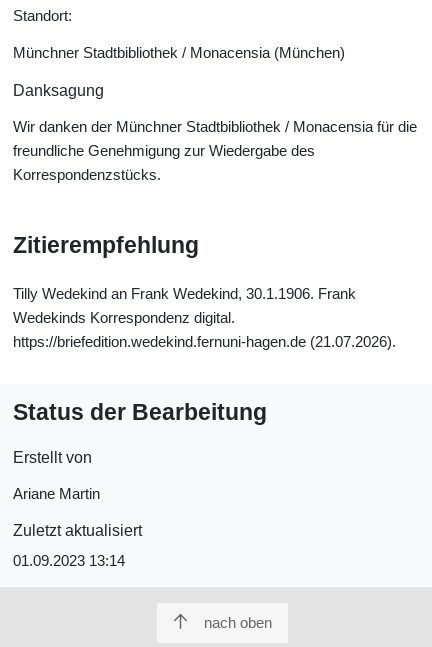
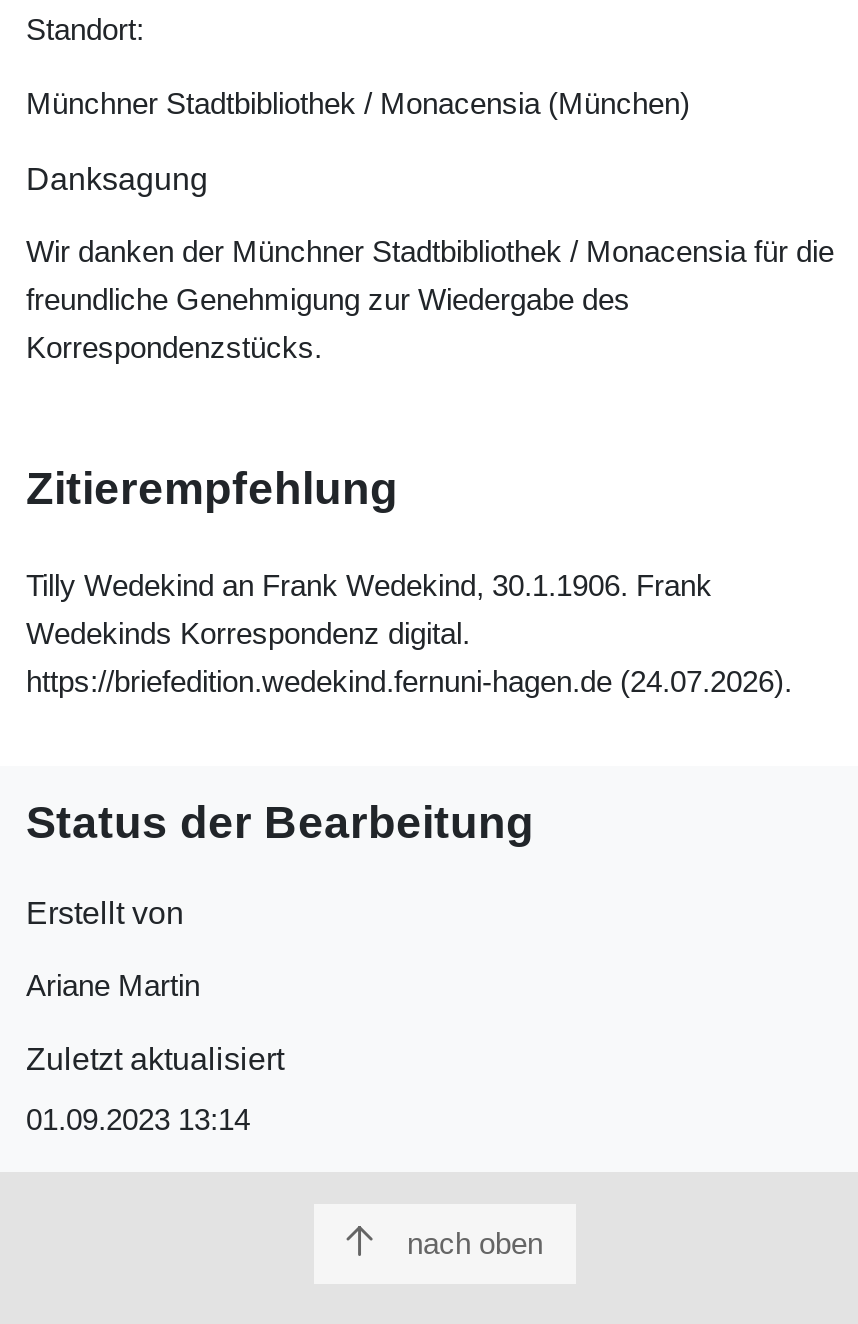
[13,332,396,349] https://briefedition.wedekind.fernuni-hagen.de (21.07.2026). -> [26,663,792,697] https://briefedition.wedekind.fernuni-hagen.de (24.07.2026).

